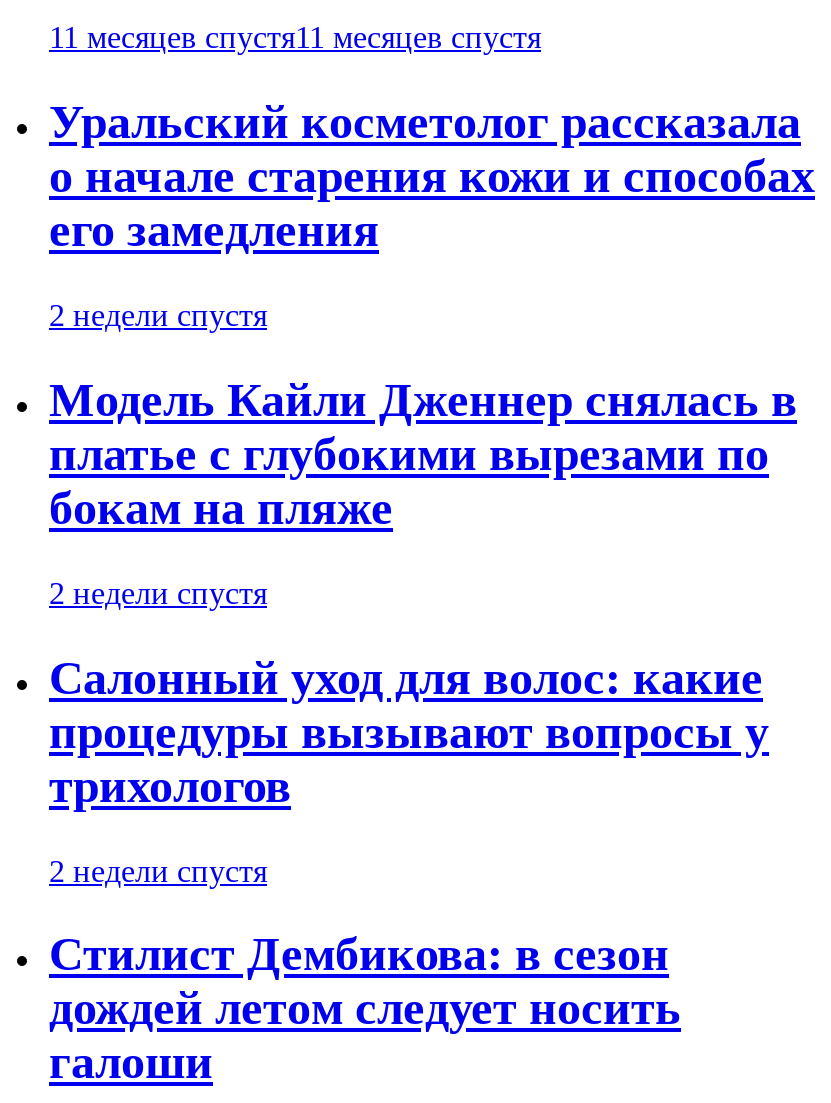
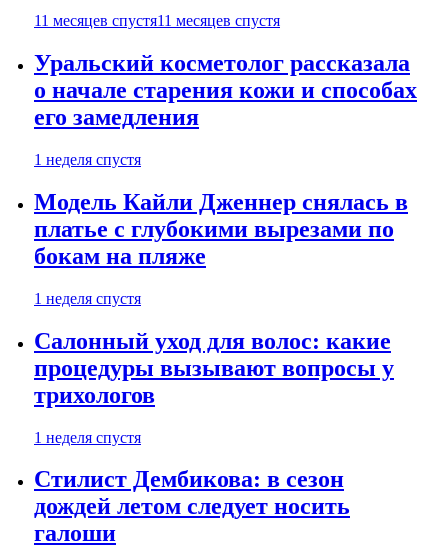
[49,298,267,332] 2 недели спустя -> [34,151,141,168] 1 неделя спустя
[49,576,267,610] 2 недели спустя -> [34,290,141,307] 1 неделя спустя
[49,853,267,887] 2 недели спустя -> [34,429,141,446] 1 неделя спустя

